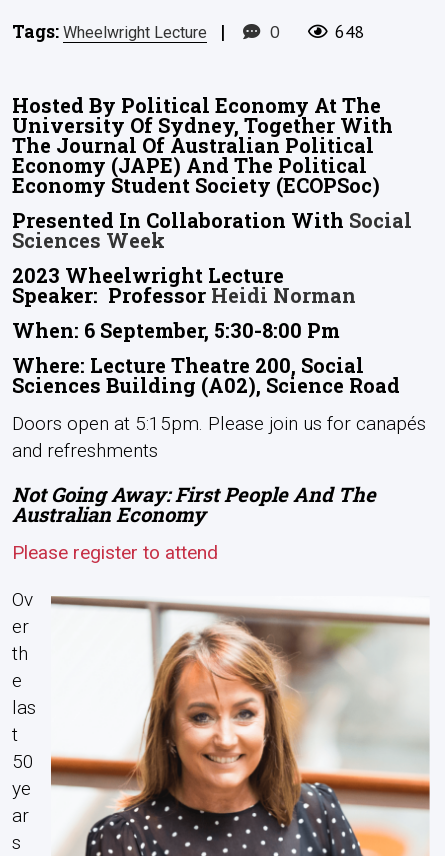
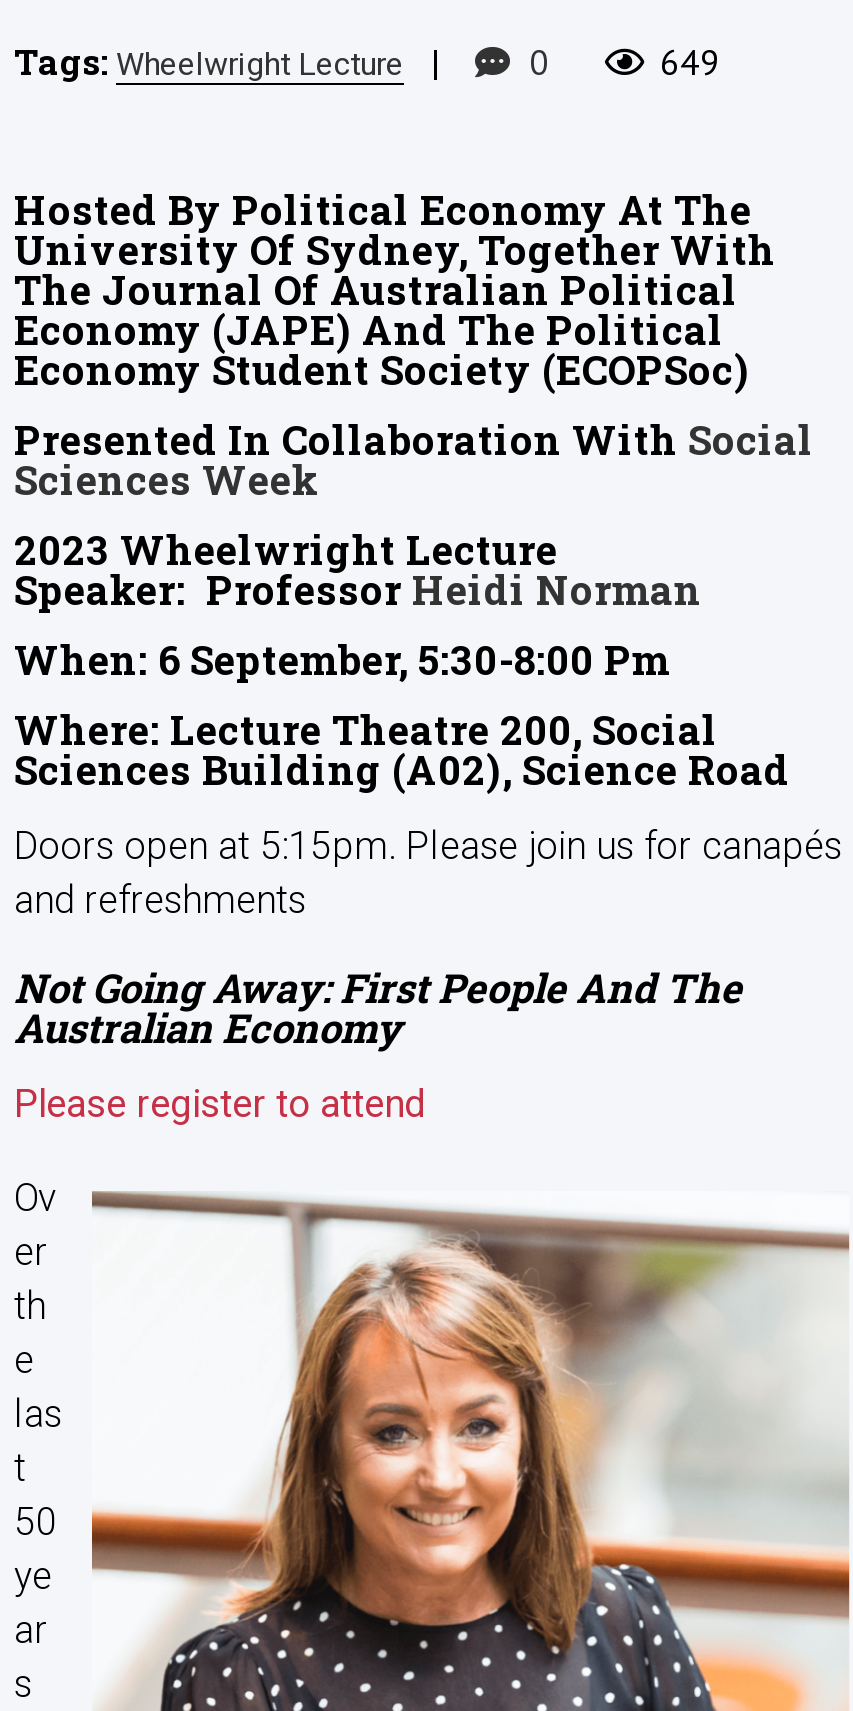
[335,19,365,42] 648 -> [660,38,720,84] 649

